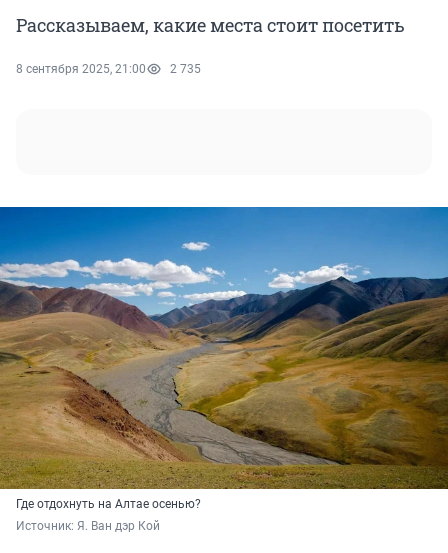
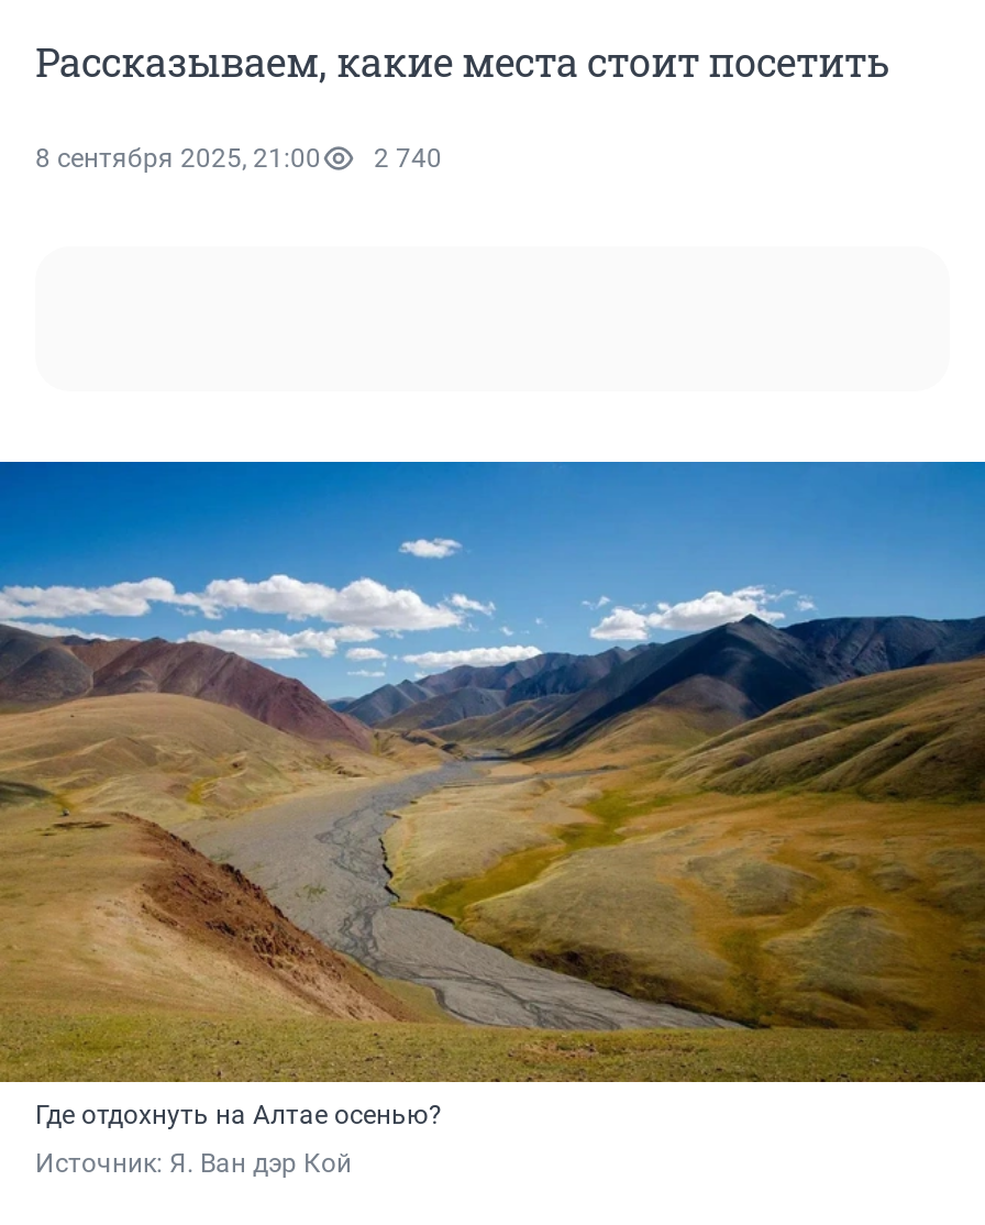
[16,62,201,76] 8 сентября 2025, 21:00 2 735 -> [35,143,442,174] 8 сентября 2025, 21:00 2 740

